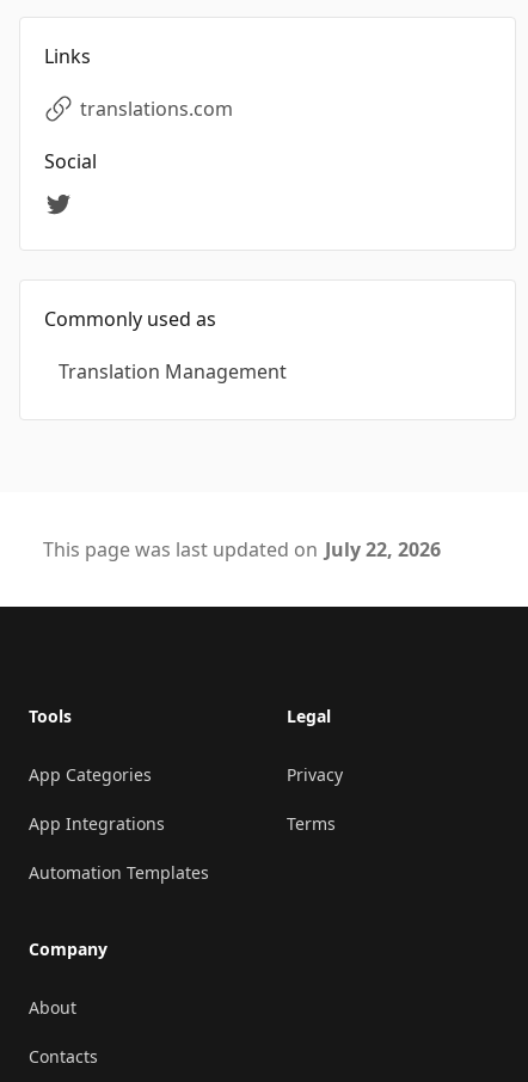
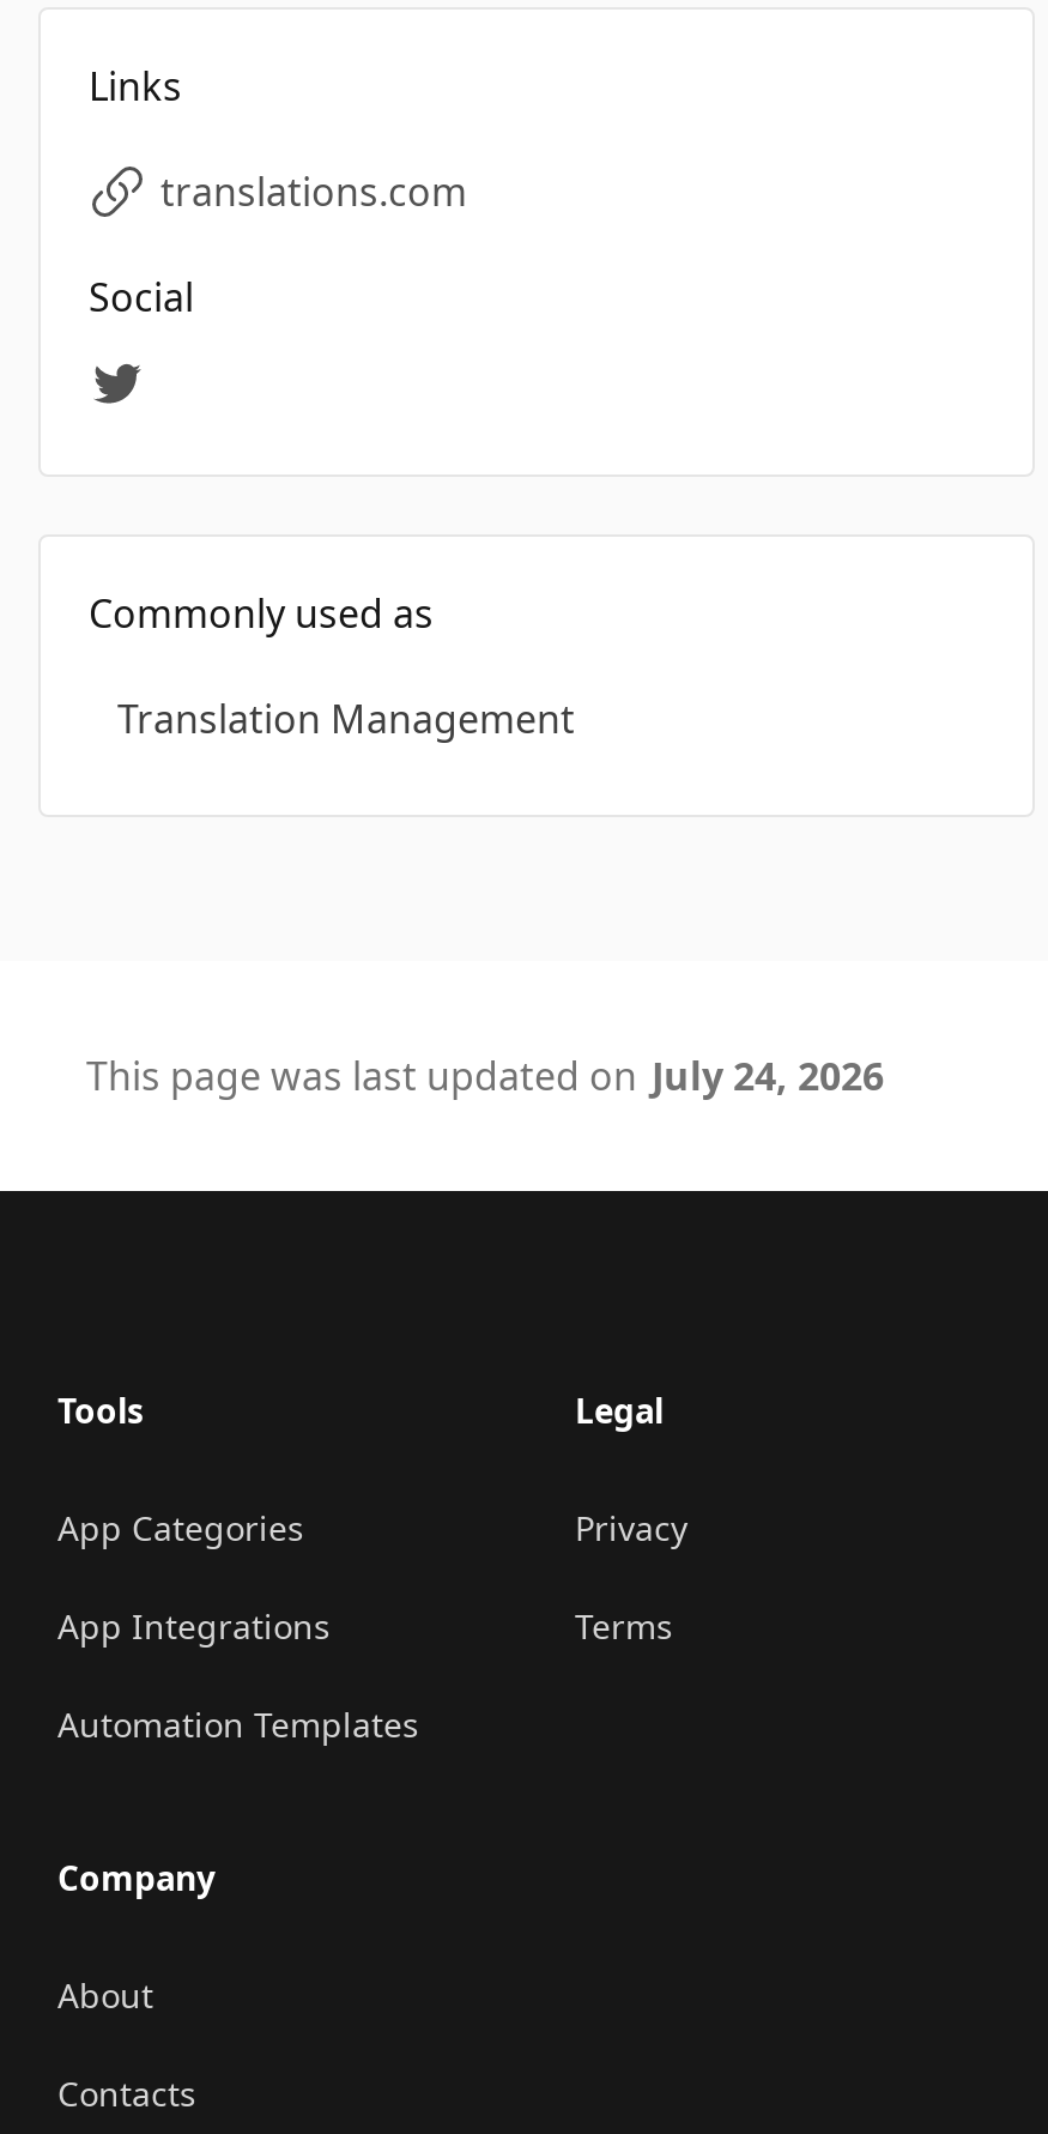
[43,536,441,562] This page was last updated on July 22, 2026 -> [86,1050,884,1102] This page was last updated on July 24, 2026

